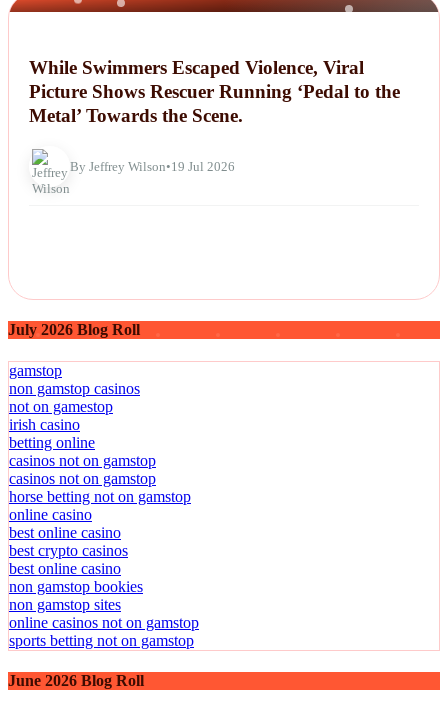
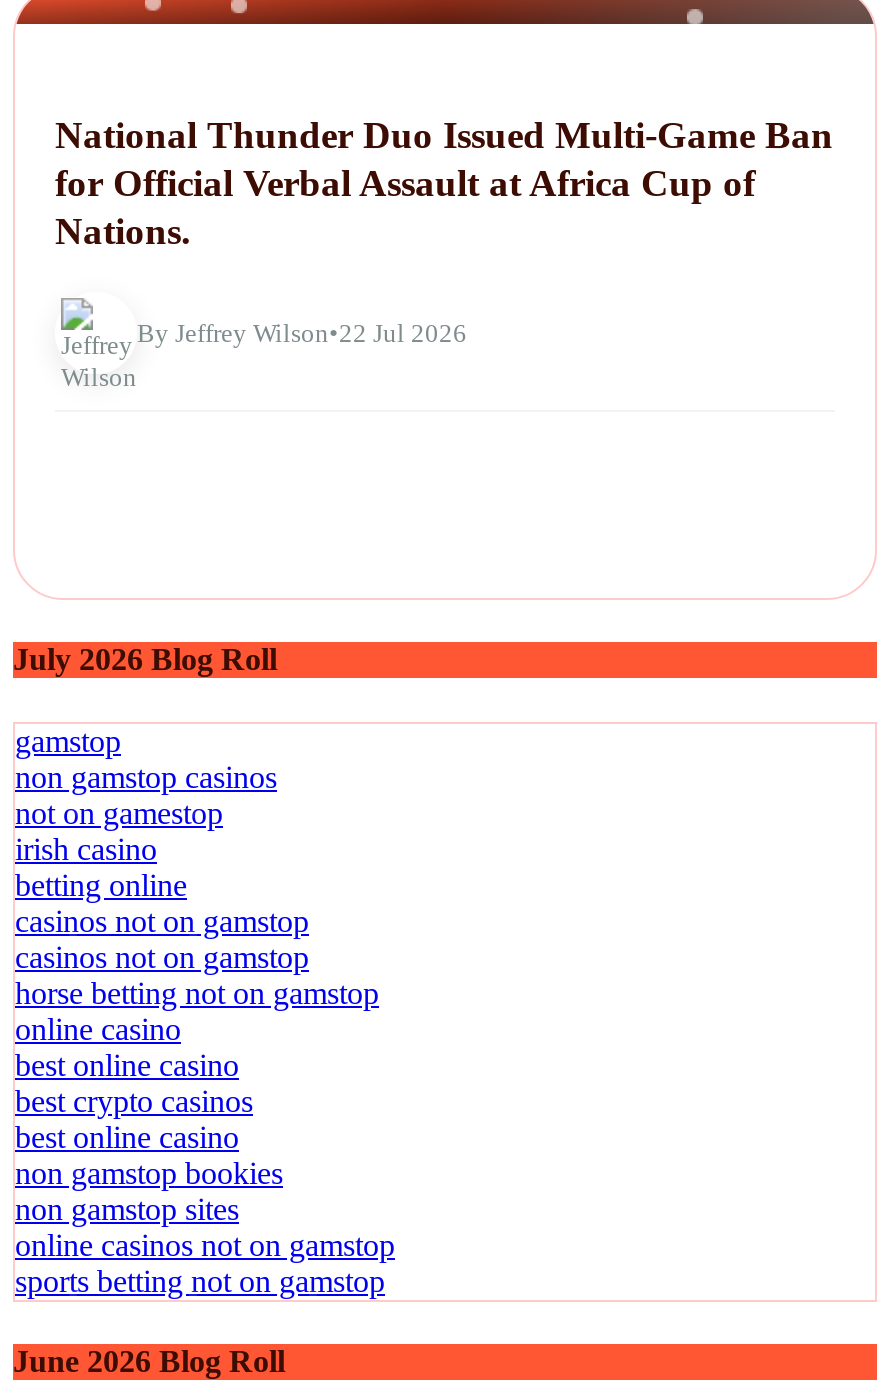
[29,57,400,126] While Swimmers Escaped Violence, Viral | Picture Shows Rescuer Running ‘Pedal to the | Metal’ Towards the Scene. -> [55,114,833,252] National Thunder Duo Issued Multi-Game Ban | for Official Verbal Assault at Africa Cup of | Nations.
[70,159,235,174] By Jeffrey Wilson•19 Jul 2026 -> [137,317,467,347] By Jeffrey Wilson•22 Jul 2026

